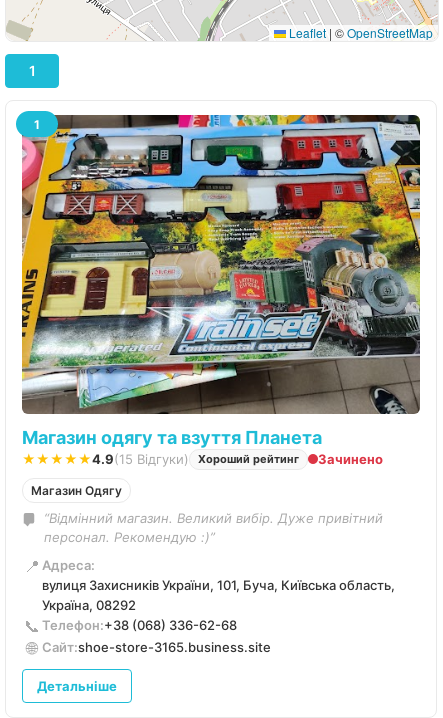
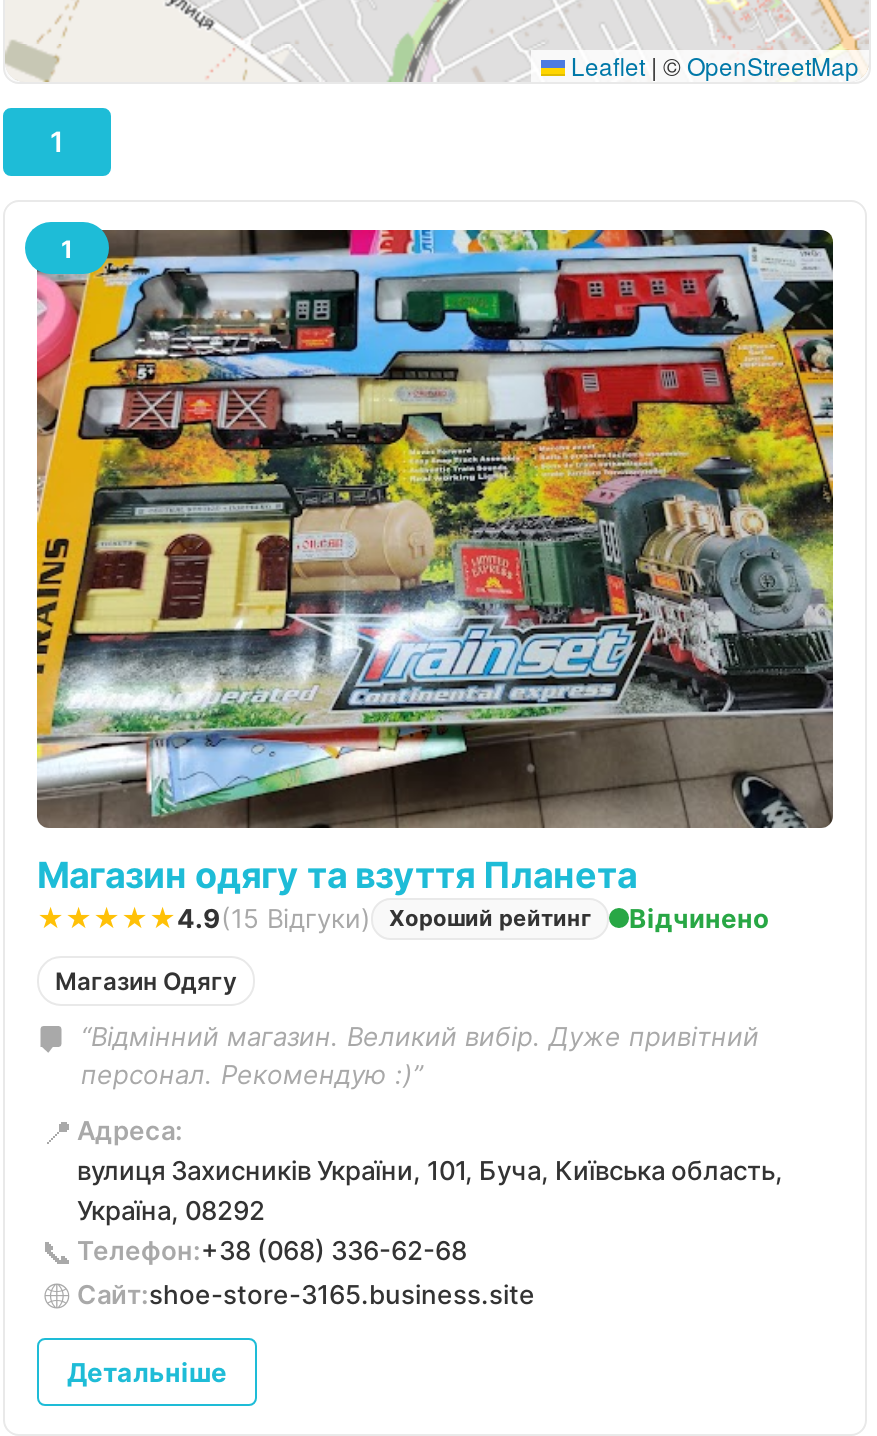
[318,451,383,467] Зачинено -> [629,902,769,934] Відчинено

